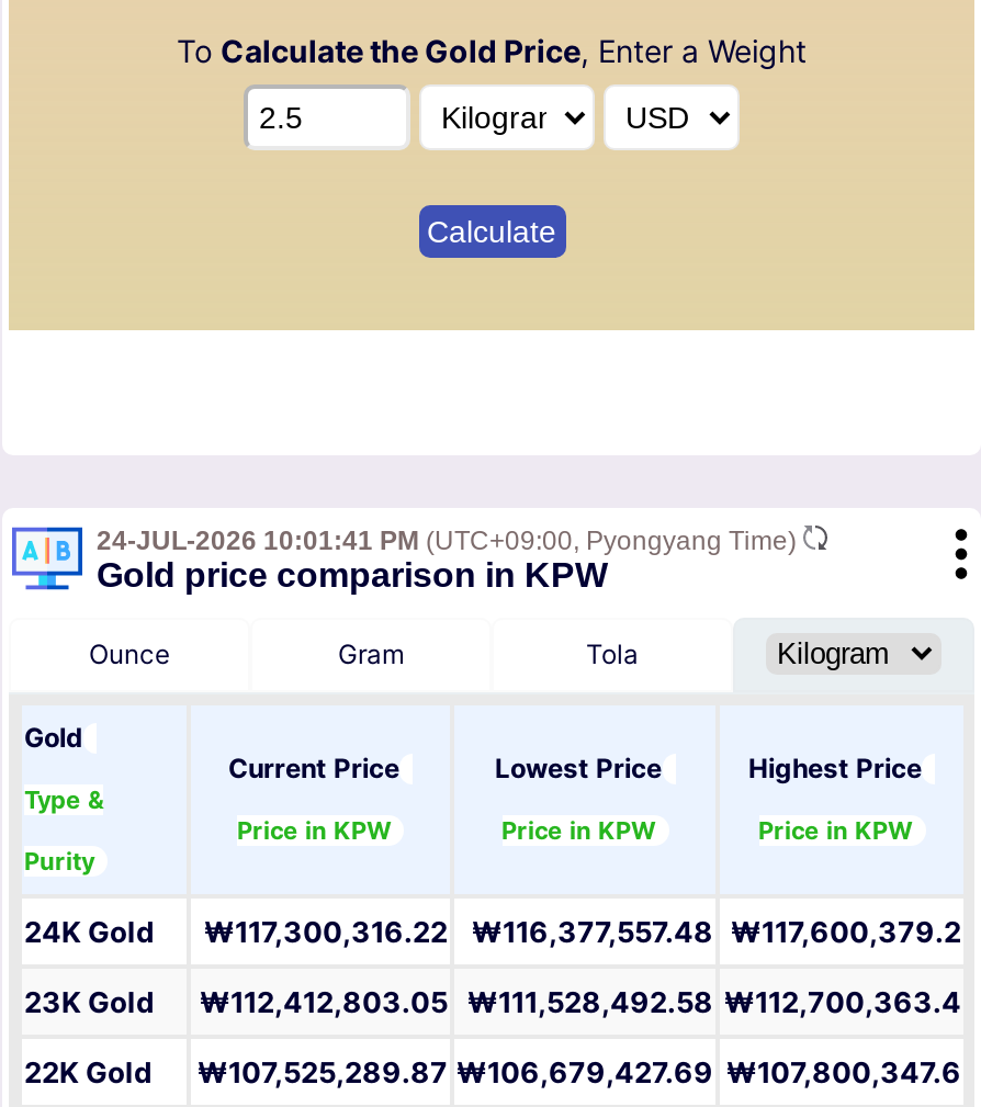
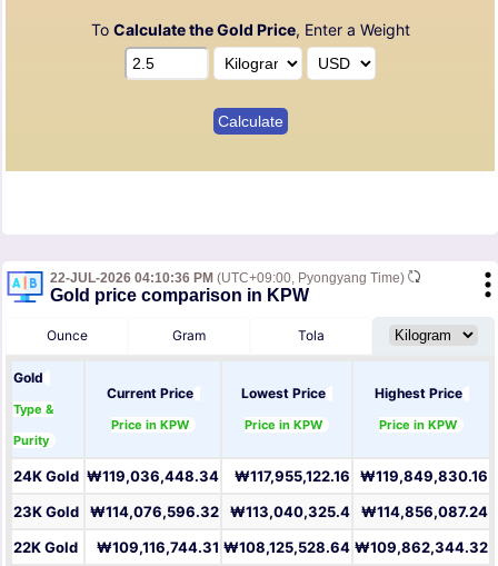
[97,526,803,557] 24-JUL-2026 10:01:41 PM (UTC+09:00, Pyongyang Time) -> [50,271,408,286] 22-JUL-2026 04:10:36 PM (UTC+09:00, Pyongyang Time)
[24,915,961,950] 24K Gold | ₩117,300,316.22 | ₩116,377,557.48 ₩117,600,379.2 -> [13,467,488,485] 24K Gold ₩119,036,448.34 | ₩117,955,122.16 ₩119,849,830.16
[200,985,961,1020] ₩112,412,803.05 ₩111,528,492.58 ₩112,700,363.4 -> [90,503,488,521] ₩114,076,596.32 | ₩113,040,325.4 | ₩114,856,087.24
[24,1055,961,1090] 22K Gold ₩107,525,289.87 ₩106,679,427.69 ₩107,800,347.6 -> [13,539,488,556] 22K Gold ₩109,116,744.31 ₩108,125,528.64 ₩109,862,344.32

